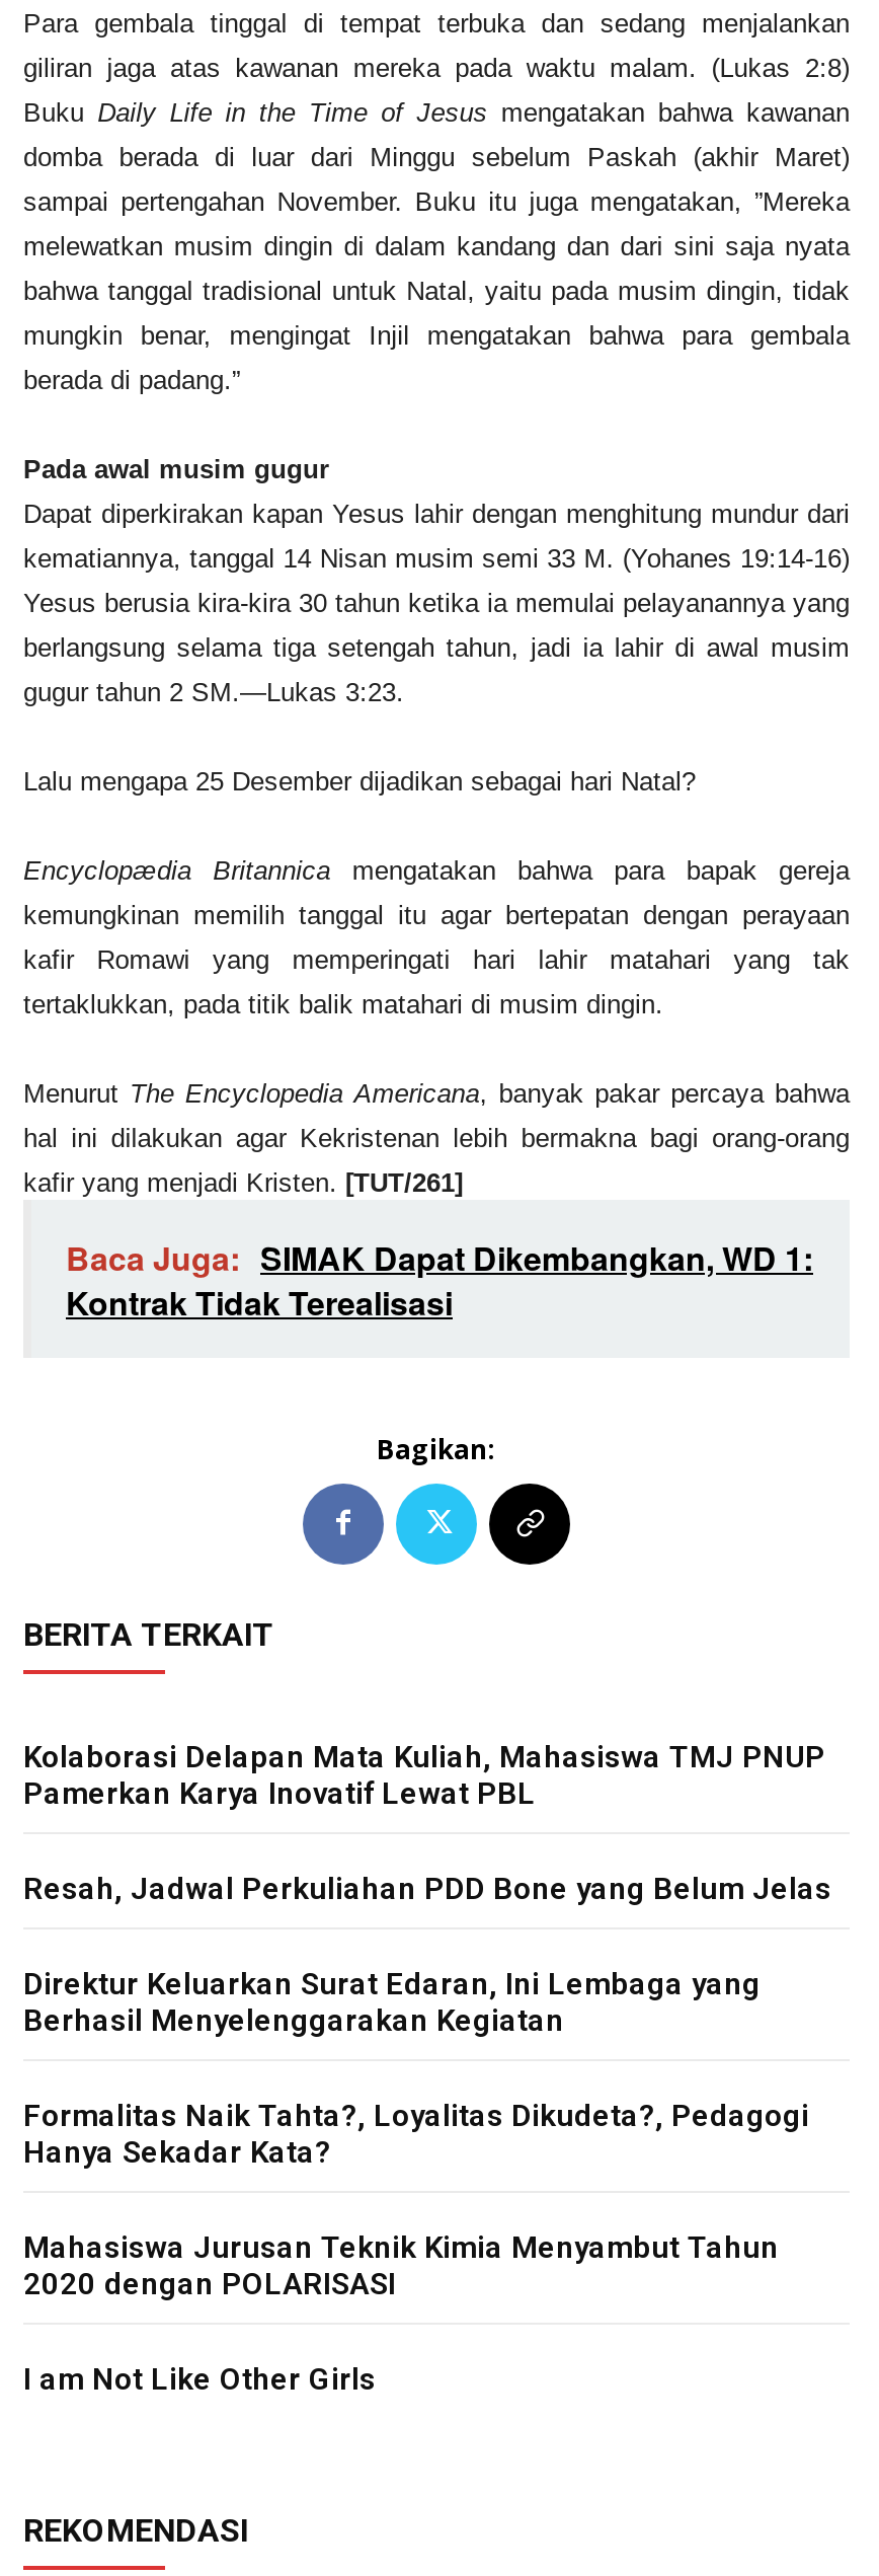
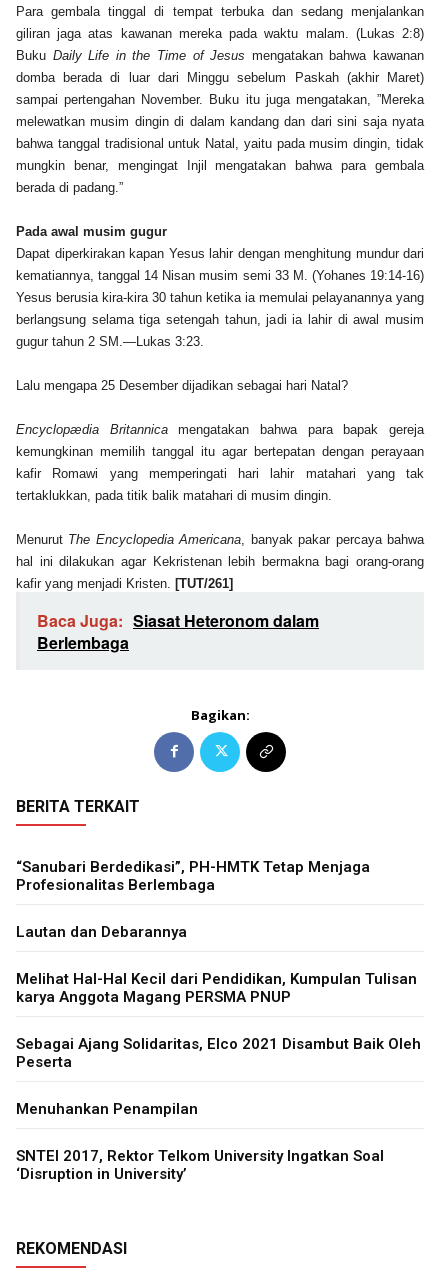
[66,1234,813,1325] Baca Juga: SIMAK Dapat Dikembangkan, WD 1: | Kontrak Tidak Terealisasi -> [37,609,319,654] Baca Juga: Siasat Heteronom dalam | Berlembaga
[23,1739,825,1812] Kolaborasi Delapan Mata Kuliah, Mahasiswa TMJ PNUP | Pamerkan Karya Inovatif Lewat PBL -> [16,858,370,894] “Sanubari Berdedikasi”, PH-HMTK Tetap Menjaga | Profesionalitas Berlembaga
[23,1870,831,1907] Resah, Jadwal Perkuliahan PDD Bone yang Belum Jelas -> [16,923,187,941] Lautan dan Debarannya
[23,1966,761,2039] Direktur Keluarkan Surat Edaran, Ini Lembaga yang | Berhasil Menyelenggarakan Kegiatan -> [16,970,417,1006] Melihat Hal-Hal Kecil dari Pendidikan, Kumpulan Tulisan | karya Anggota Magang PERSMA PNUP
[23,2097,809,2170] Formalitas Naik Tahta?, Loyalitas Dikudeta?, Pedagogi | Hanya Sekadar Kata? -> [16,1035,421,1071] Sebagai Ajang Solidaritas, Elco 2021 Disambut Baik Oleh | Peserta
[23,2229,779,2302] Mahasiswa Jurusan Teknik Kimia Menyambut Tahun | 2020 dengan POLARISASI -> [16,1100,198,1118] Menuhankan Penampilan
[23,2361,376,2397] I am Not Like Other Girls -> [16,1147,384,1183] SNTEI 2017, Rektor Telkom University Ingatkan Soal | ‘Disruption in University’

